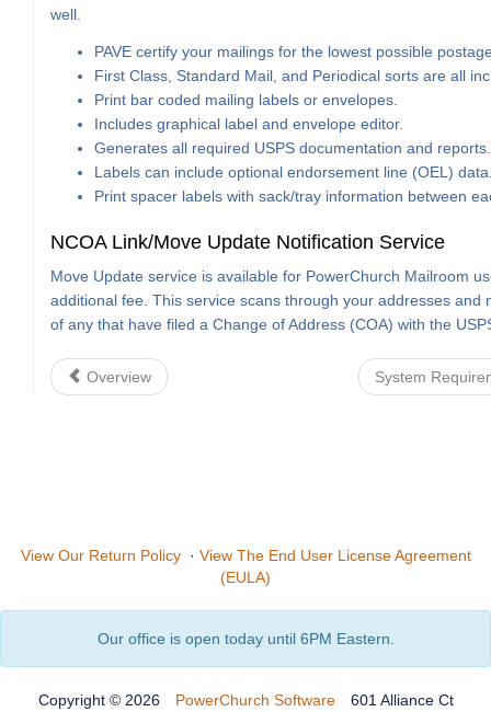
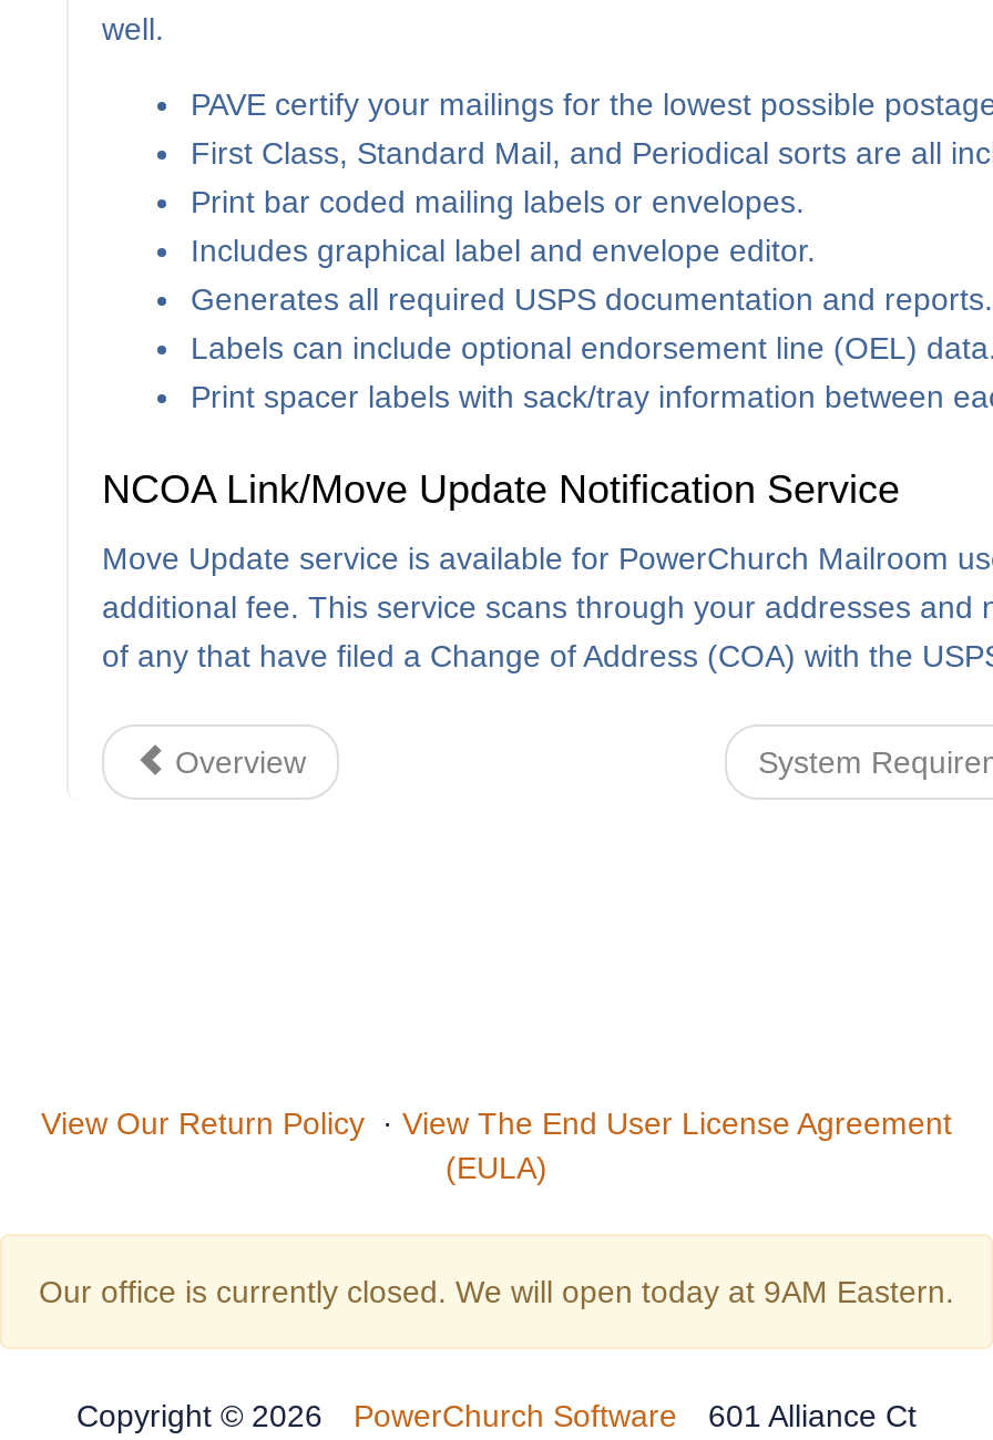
[97,630,394,647] Our office is open today until 6PM Eastern. -> [39,1274,954,1309] Our office is currently closed. We will open today at 9AM Eastern.

